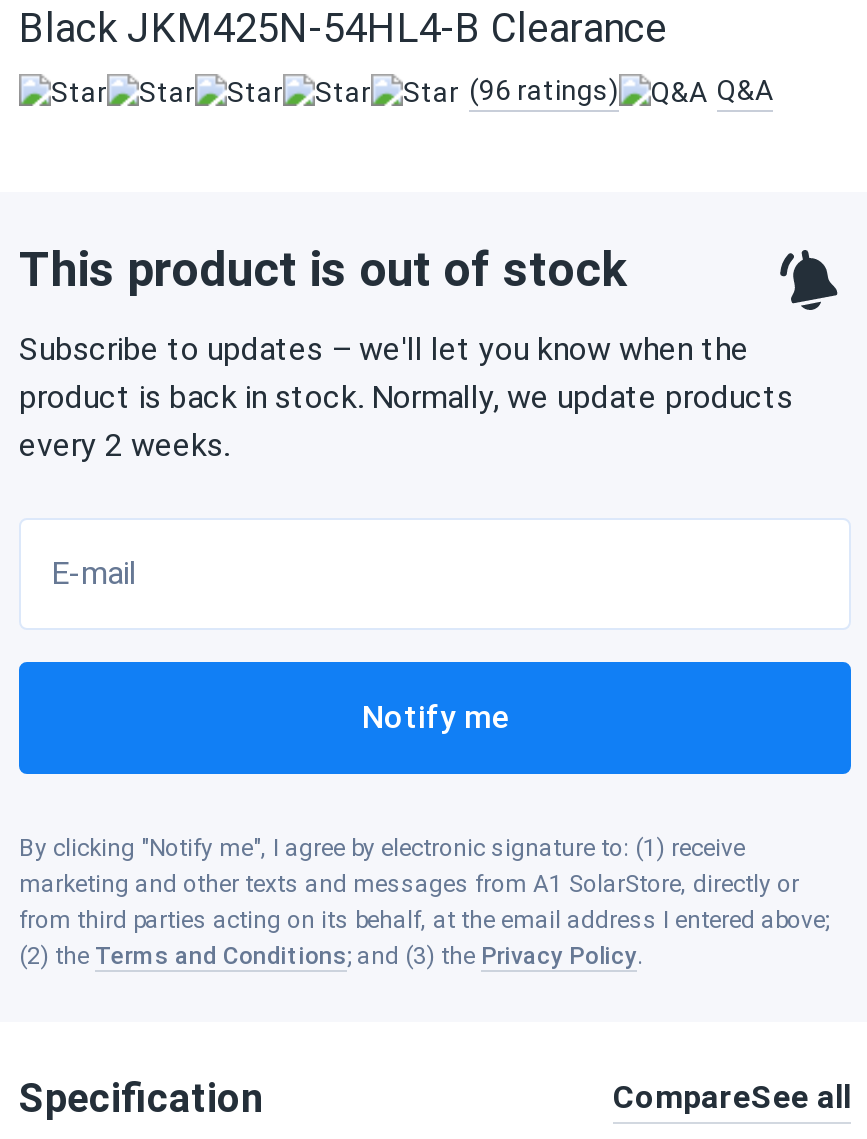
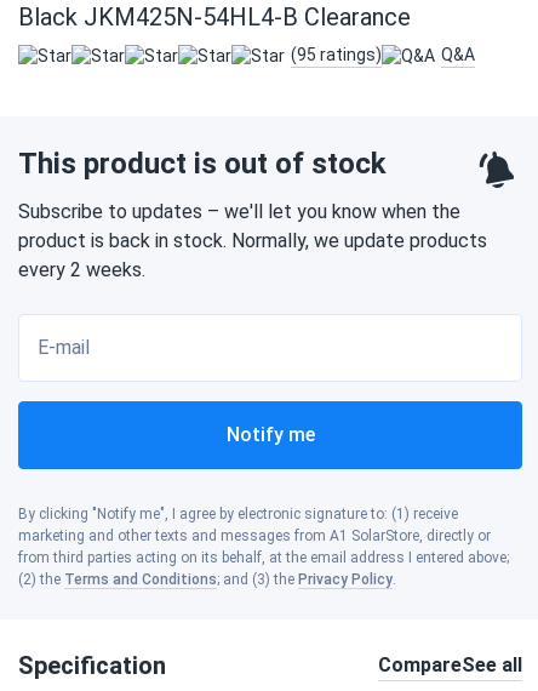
[469,74,619,106] (96 ratings) -> [291,45,382,64] (95 ratings)

